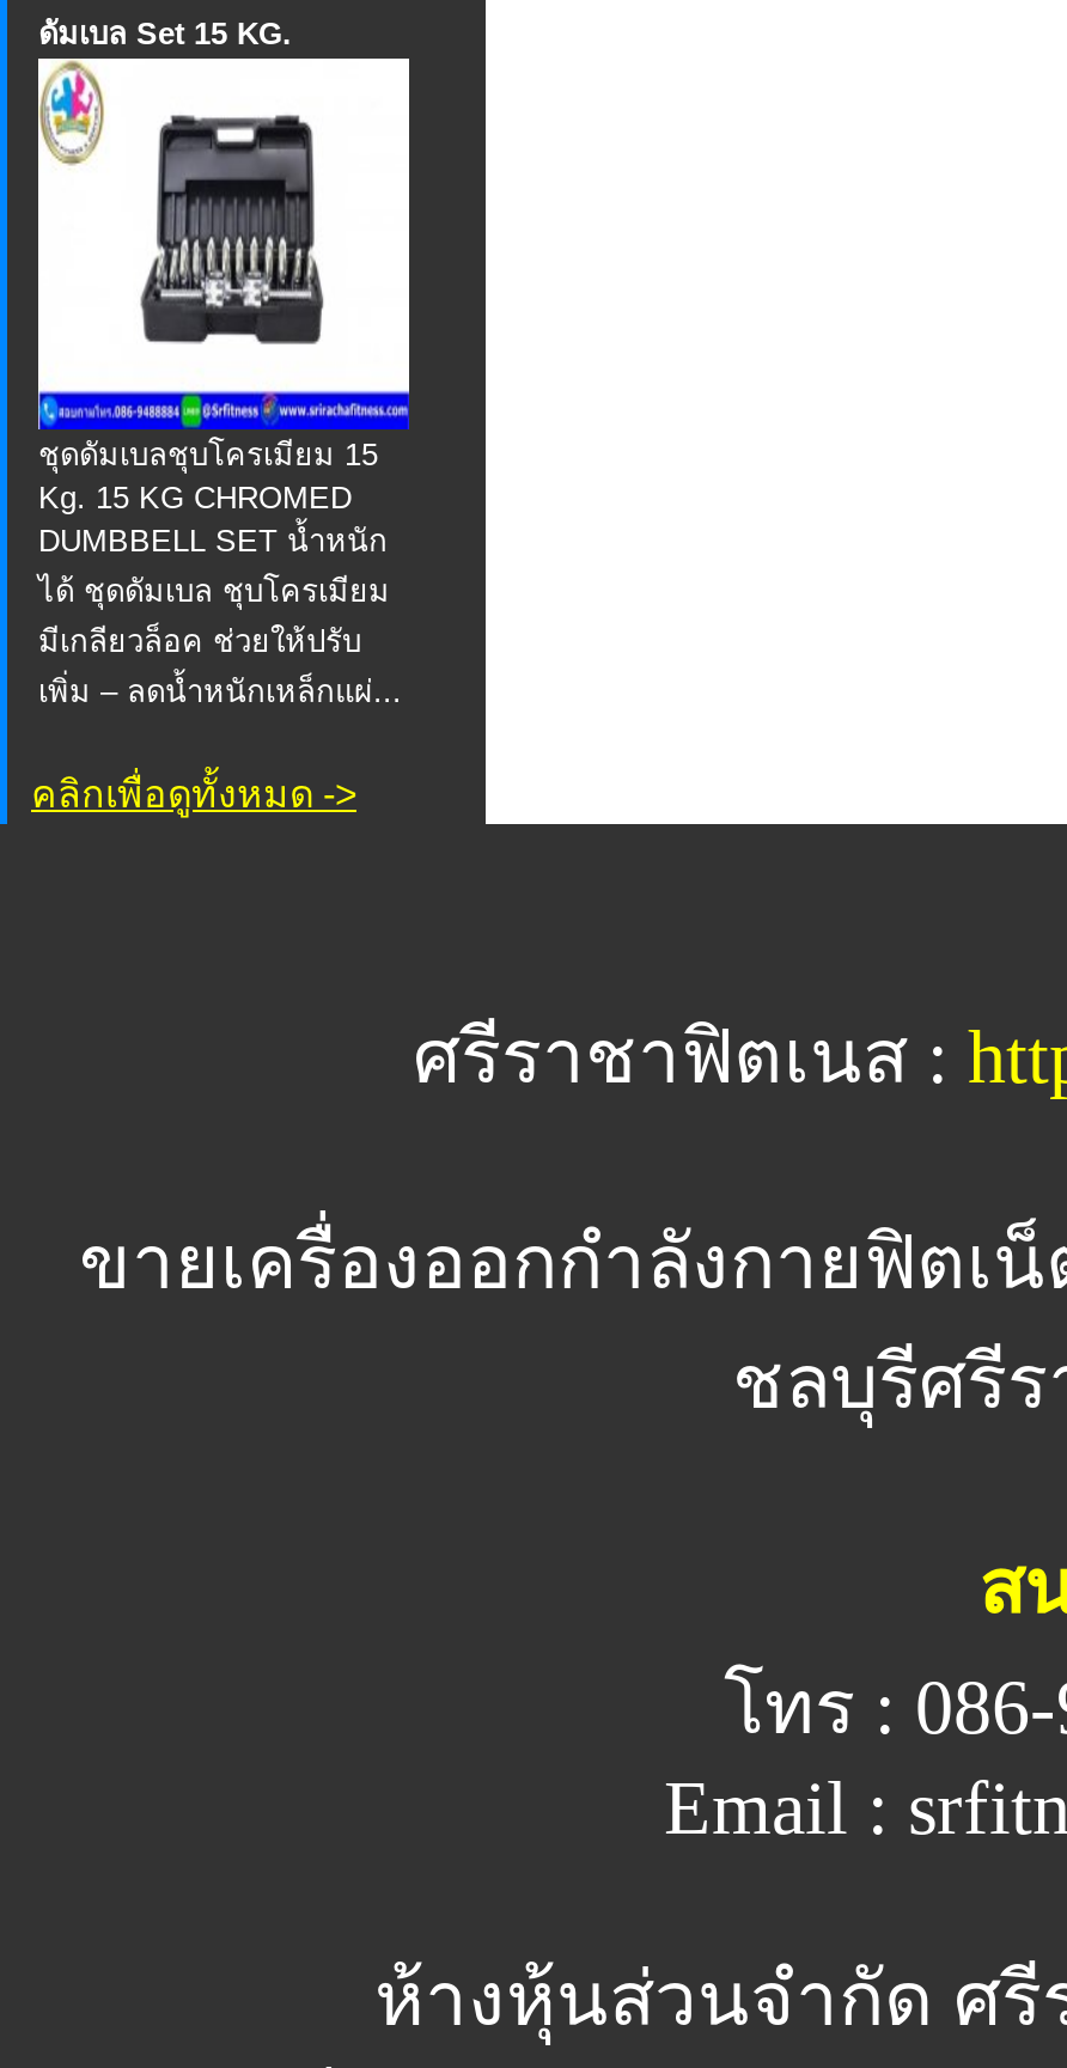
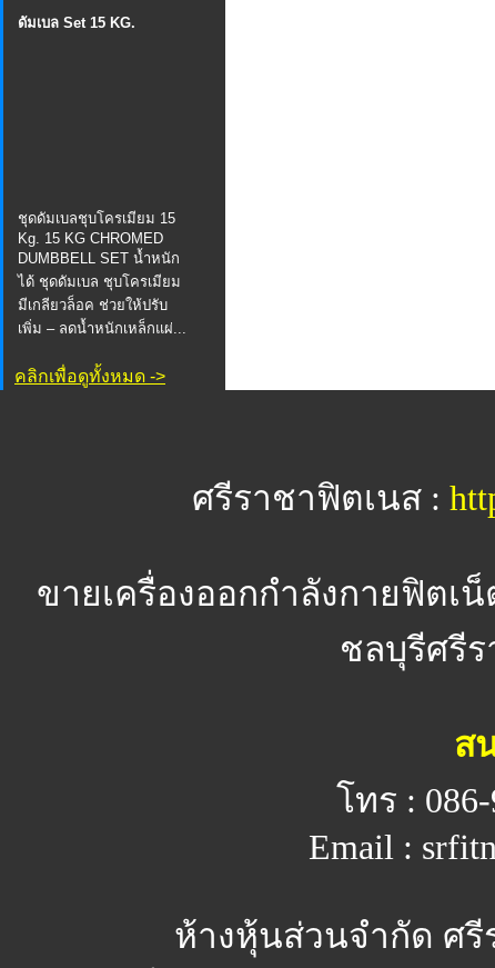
[36,56,411,432] [image] -> none

